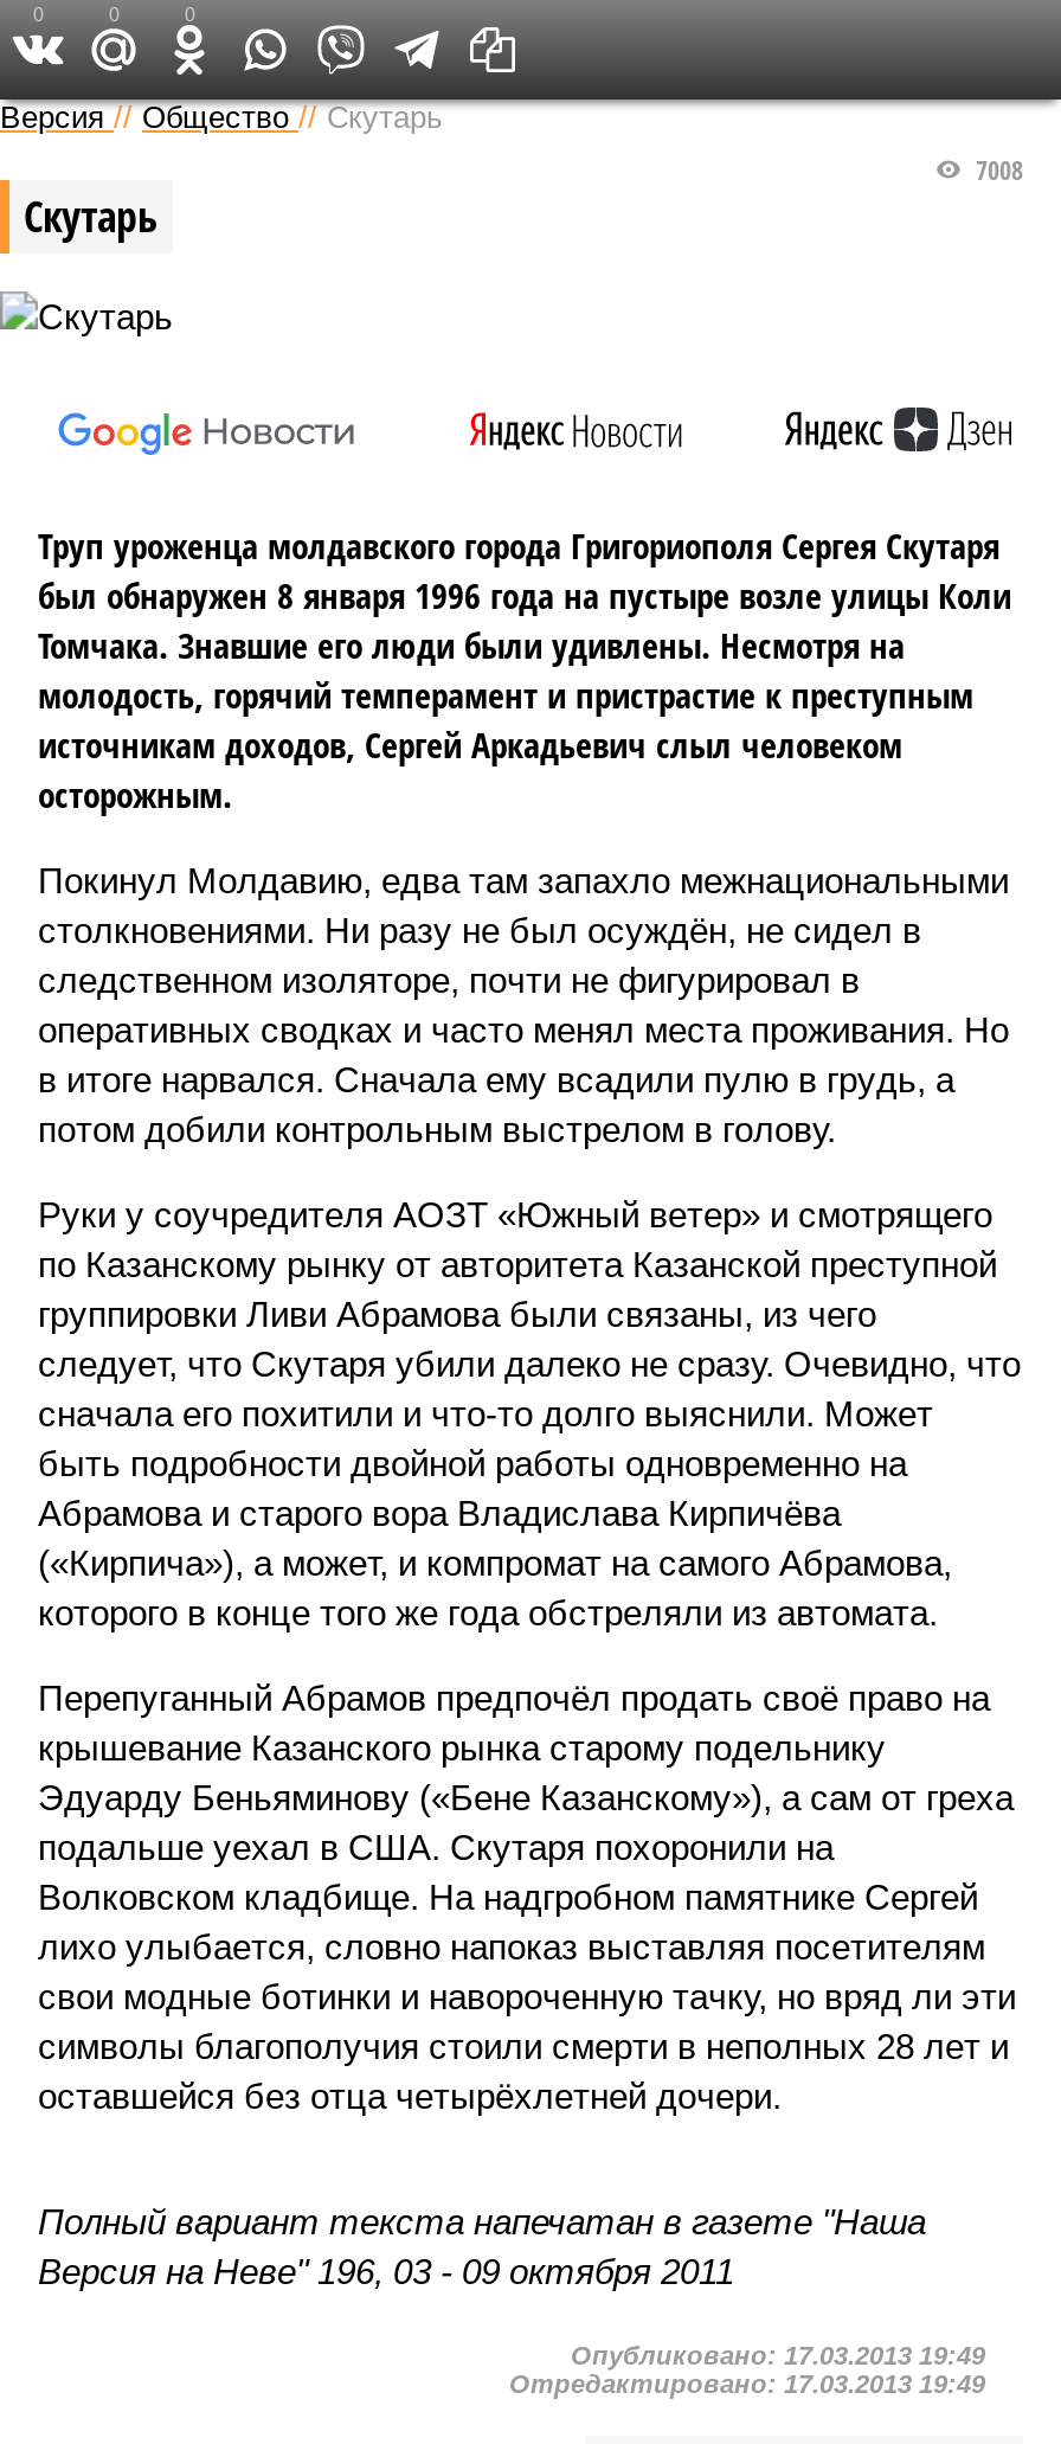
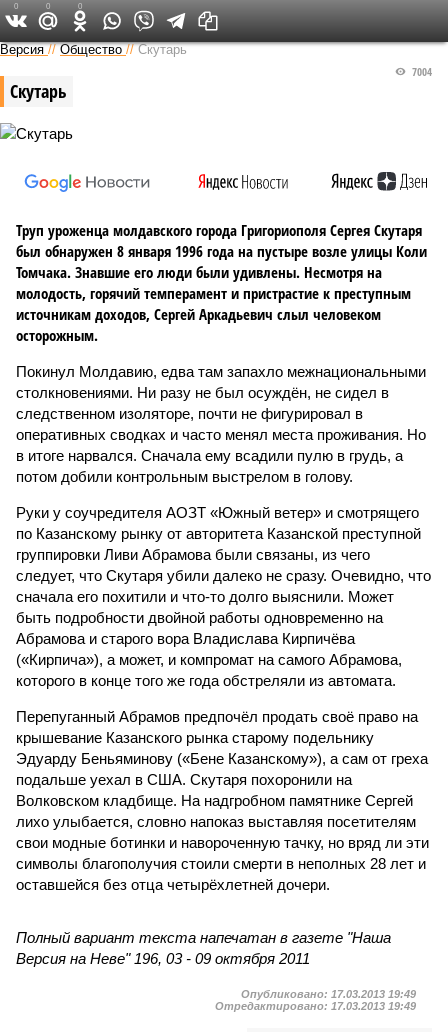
[969,152,1023,187] 7008 -> [409,64,432,79] 7004

